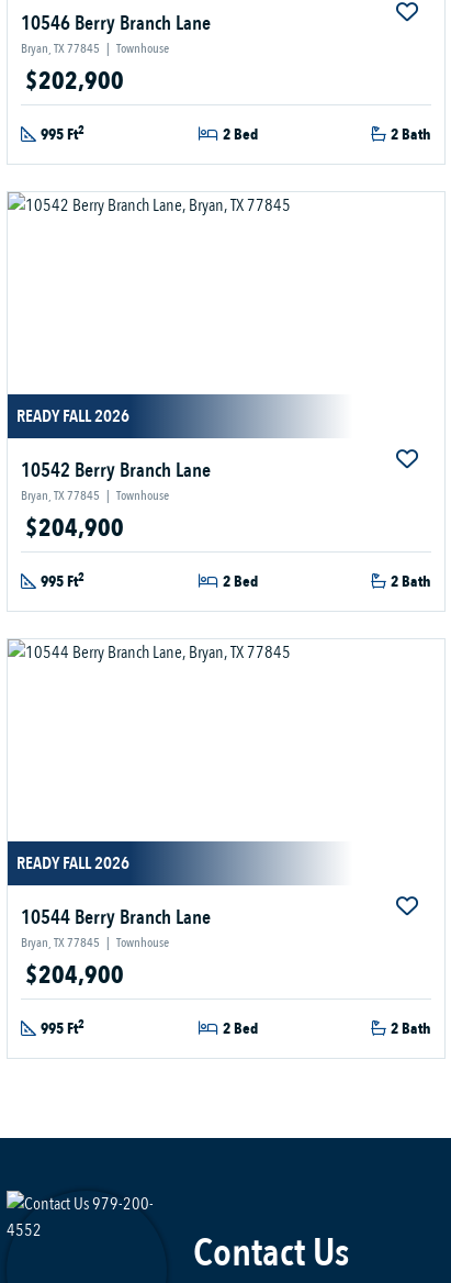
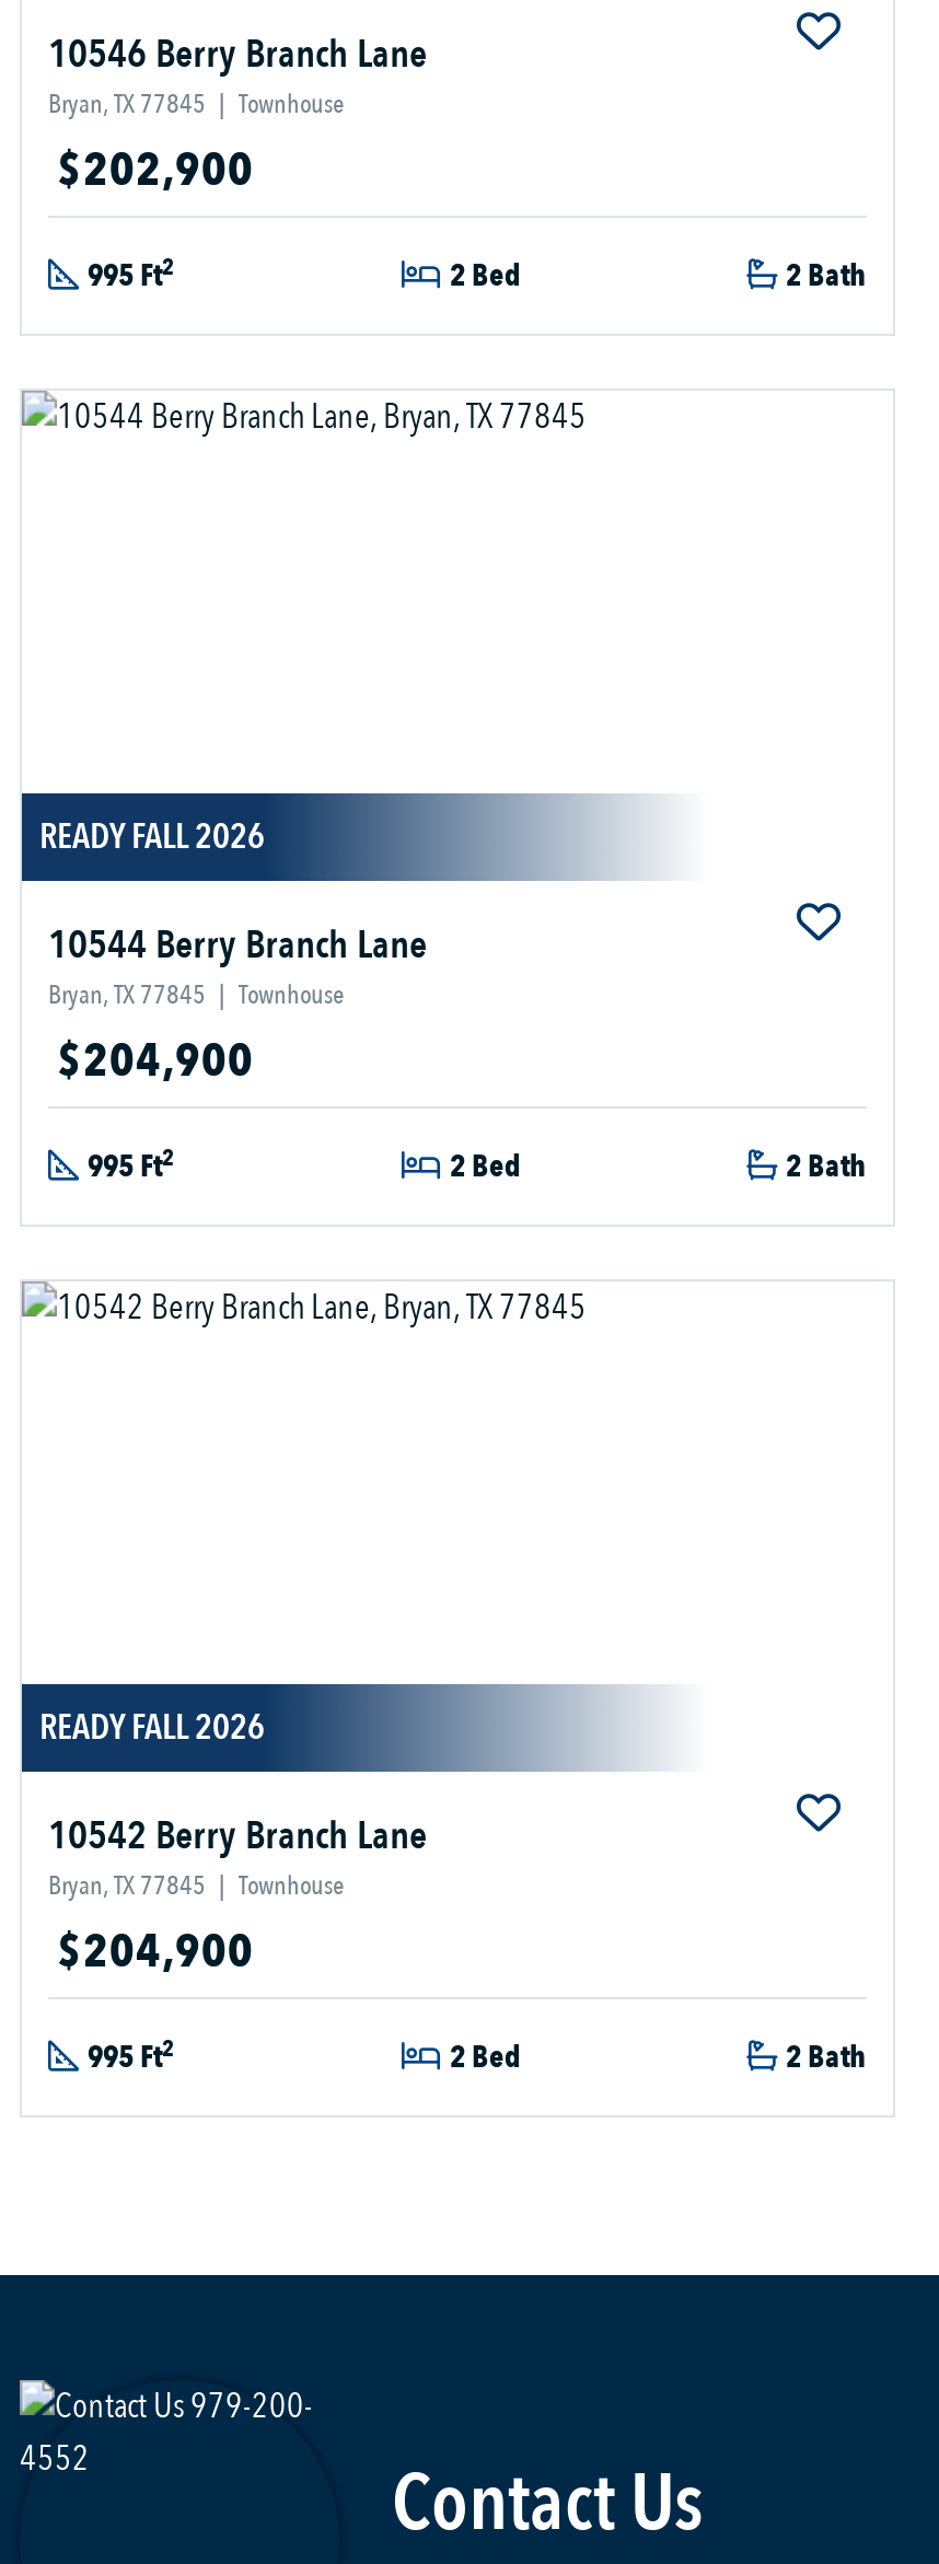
moved [21,457,211,485] -> [48,1809,427,1864]: 10542 Berry Branch Lane
moved [21,904,211,932] -> [48,919,427,974]: 10544 Berry Branch Lane

